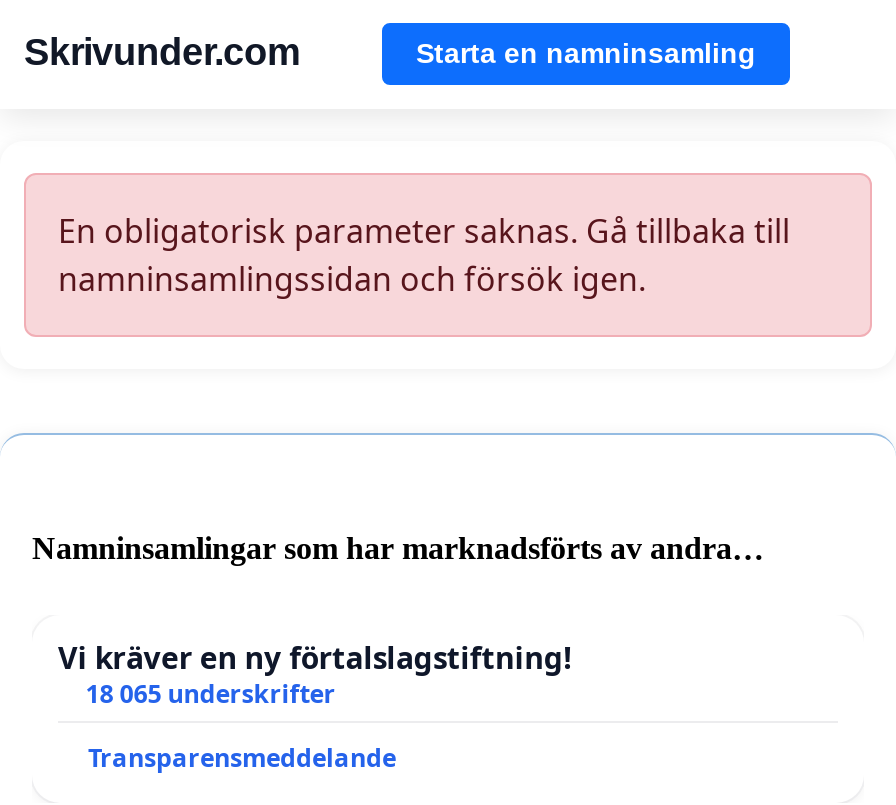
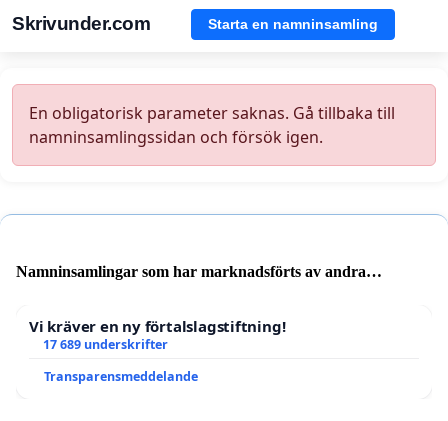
[86,678,336,712] 18 065 underskrifter -> [43,336,168,353] 17 689 underskrifter

